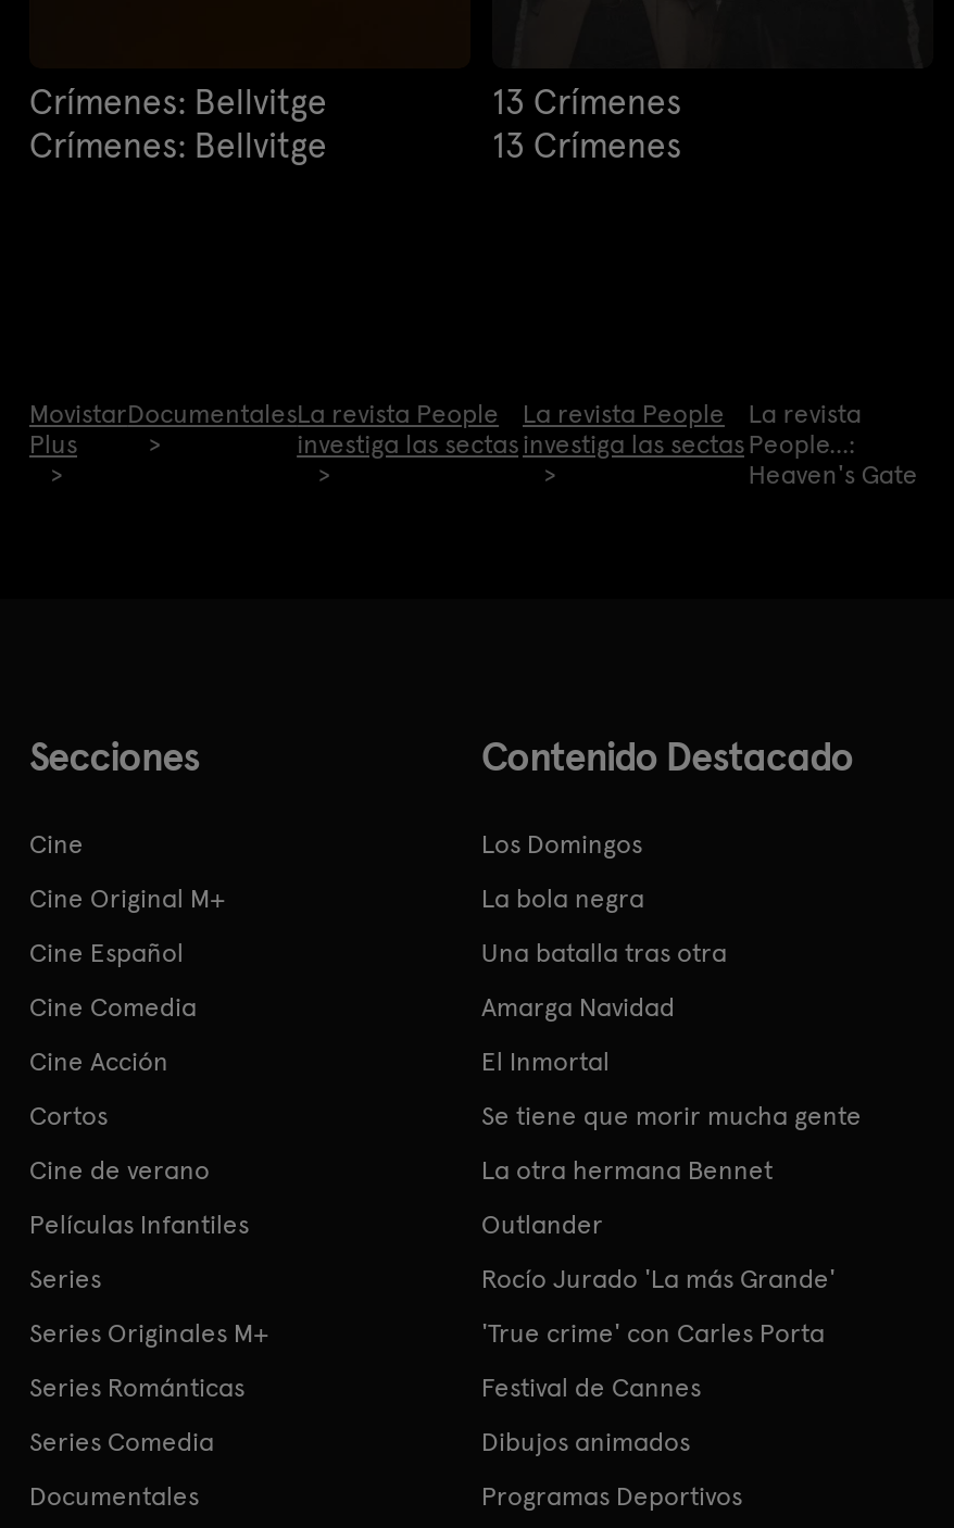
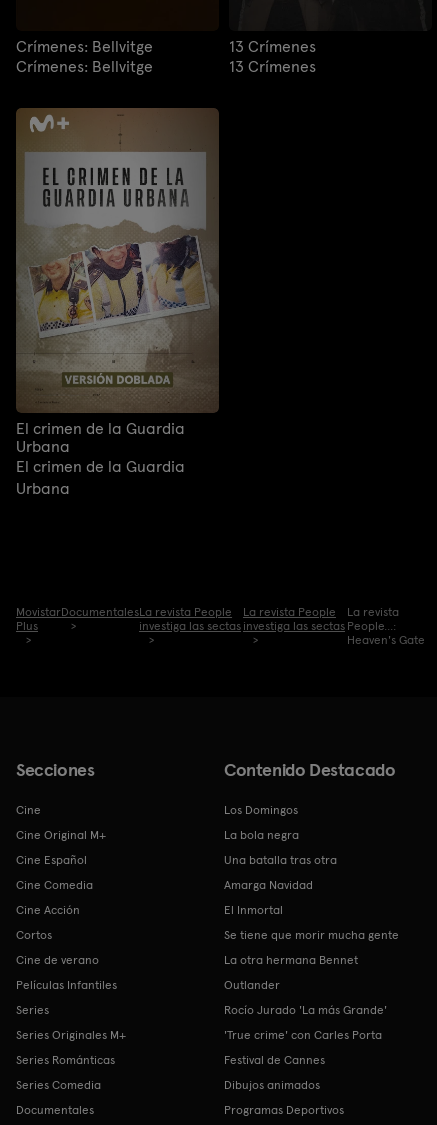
none -> [15,107,220,498] [image] | El crimen de la Guardia | Urbana | El crimen de la Guardia | Urbana

